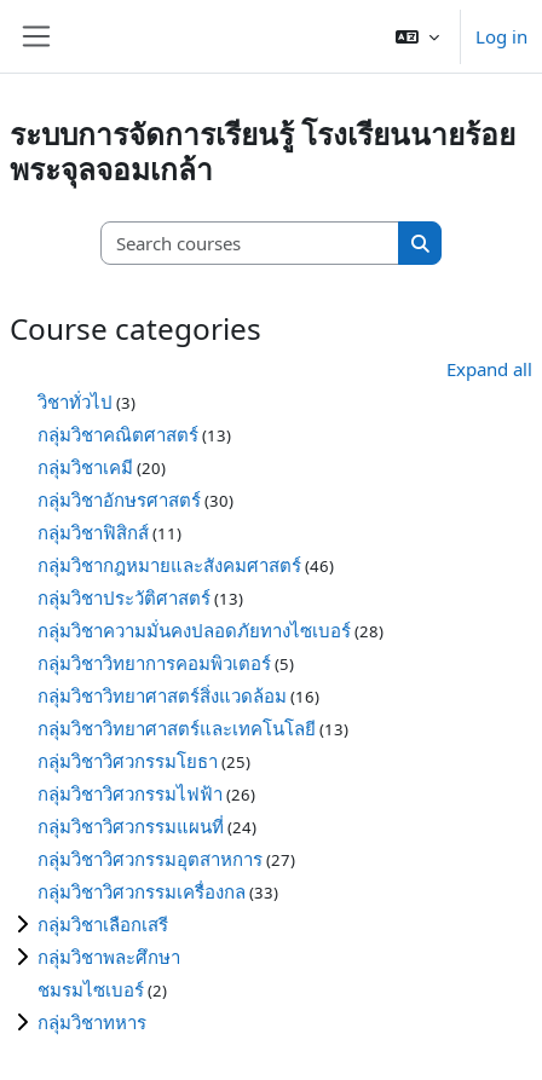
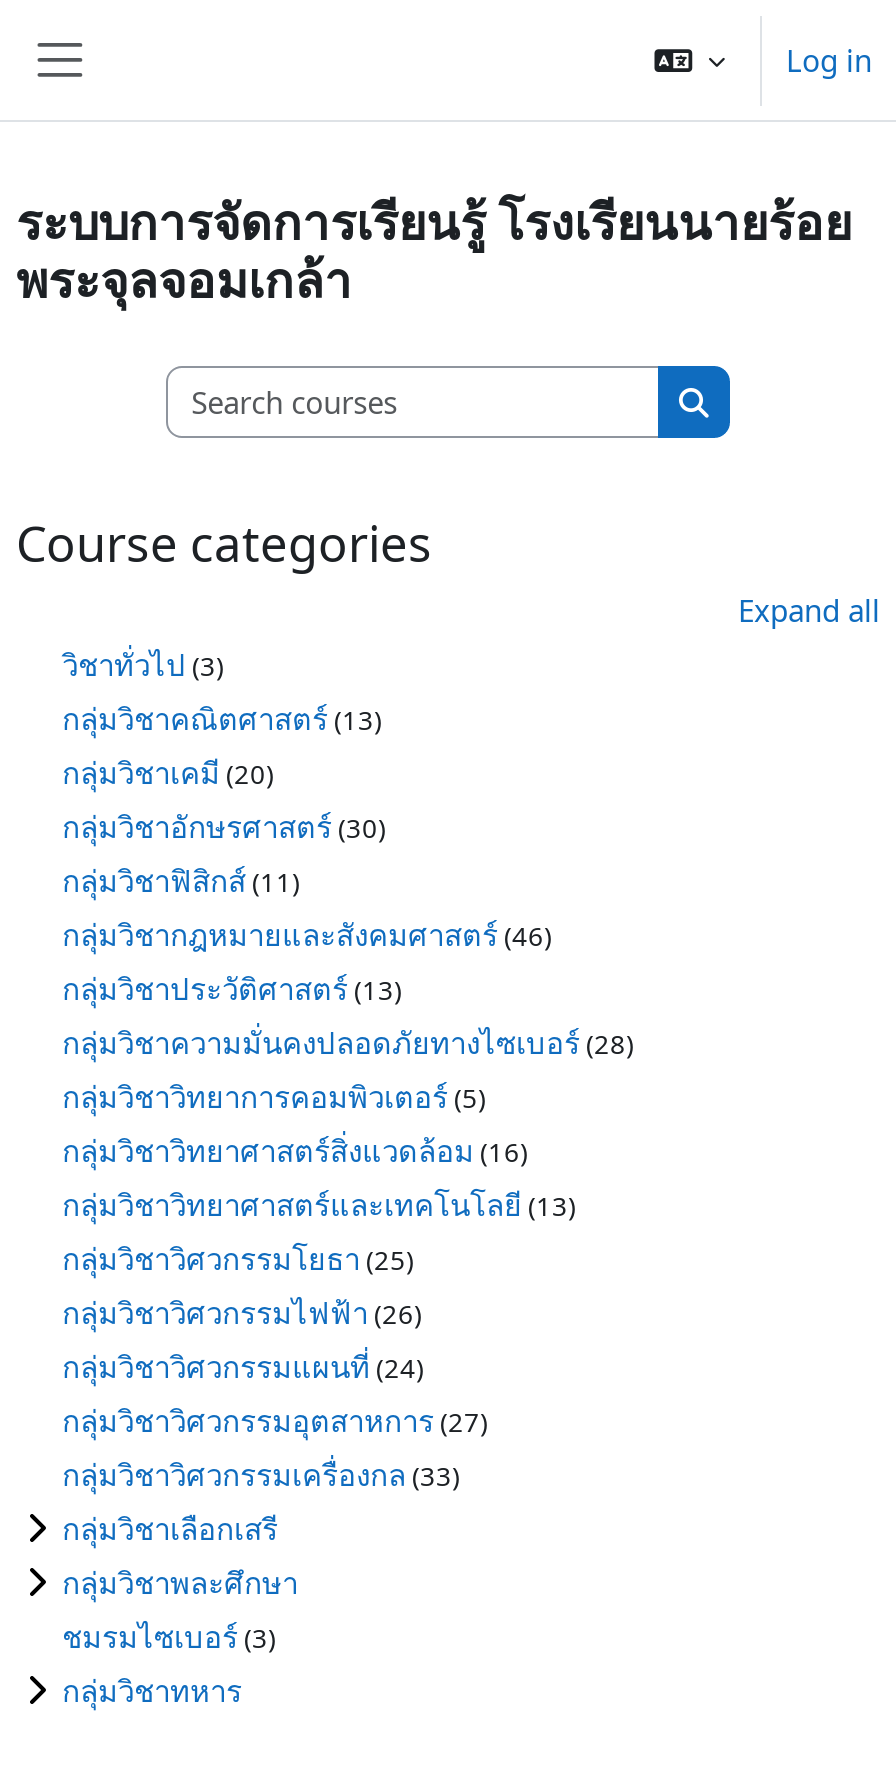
[38,977,167,1001] ชมรมไซเบอร์(2) -> [62,1616,276,1656] ชมรมไซเบอร์(3)

